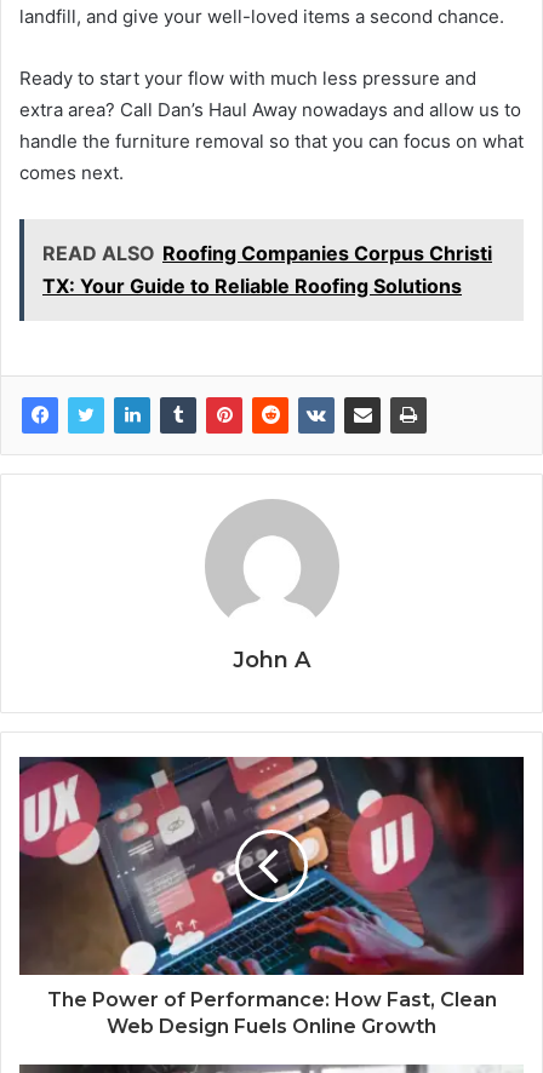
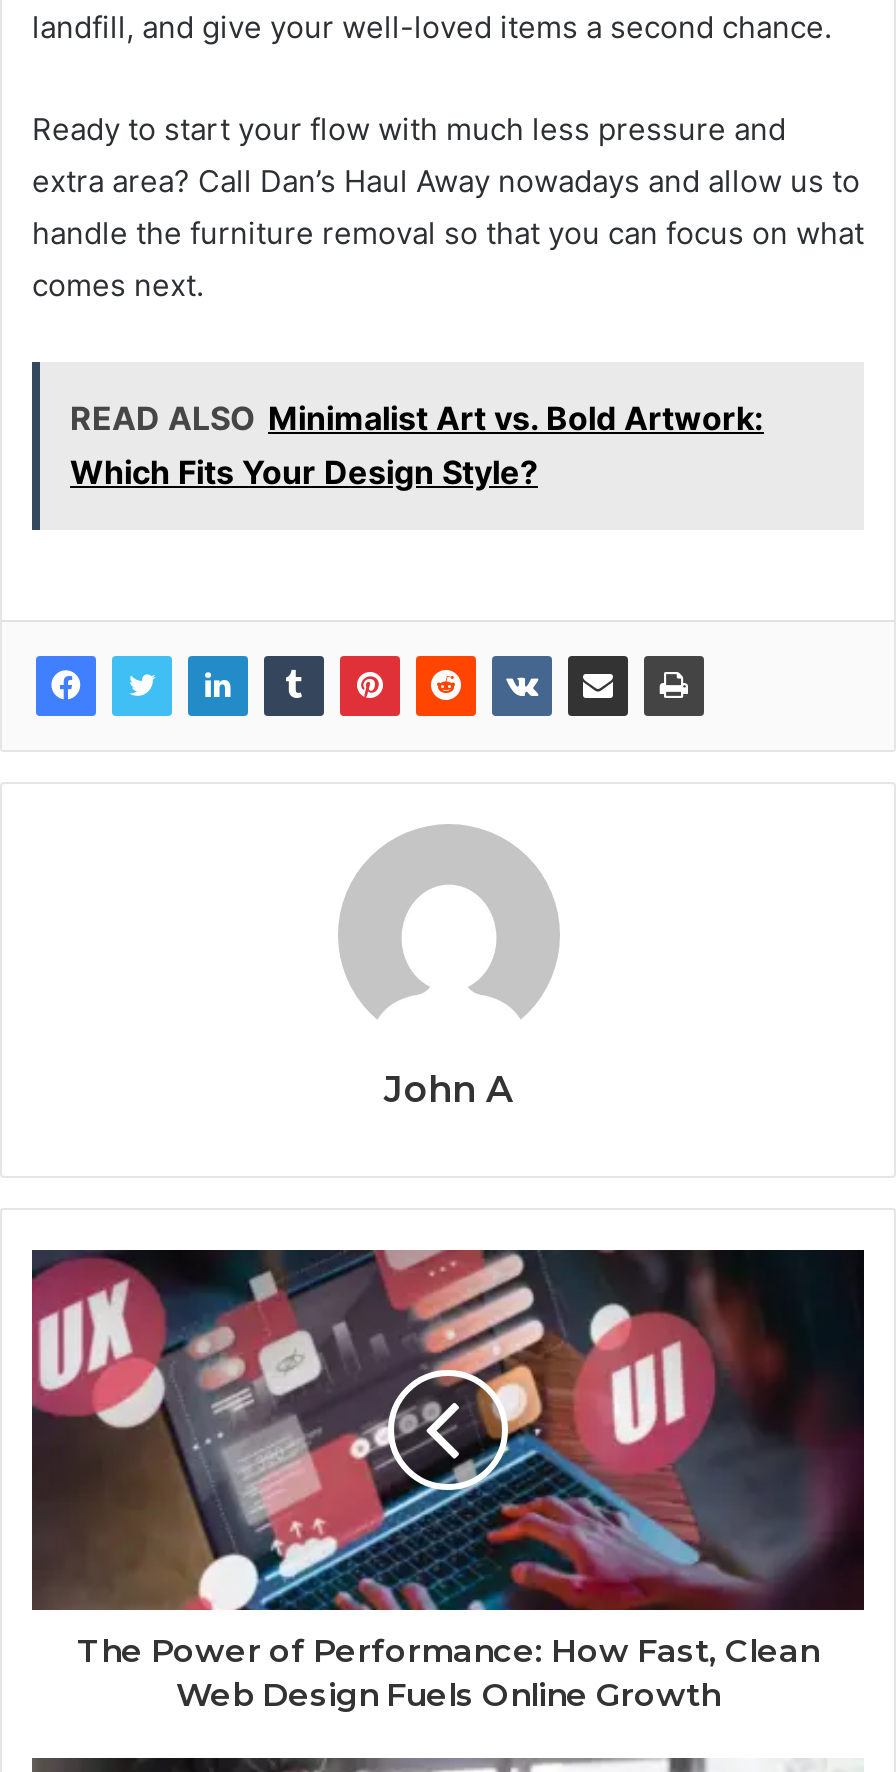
[42,241,492,298] READ ALSO Roofing Companies Corpus Christi | TX: Your Guide to Reliable Roofing Solutions -> [70,398,764,492] READ ALSO Minimalist Art vs. Bold Artwork: | Which Fits Your Design Style?

